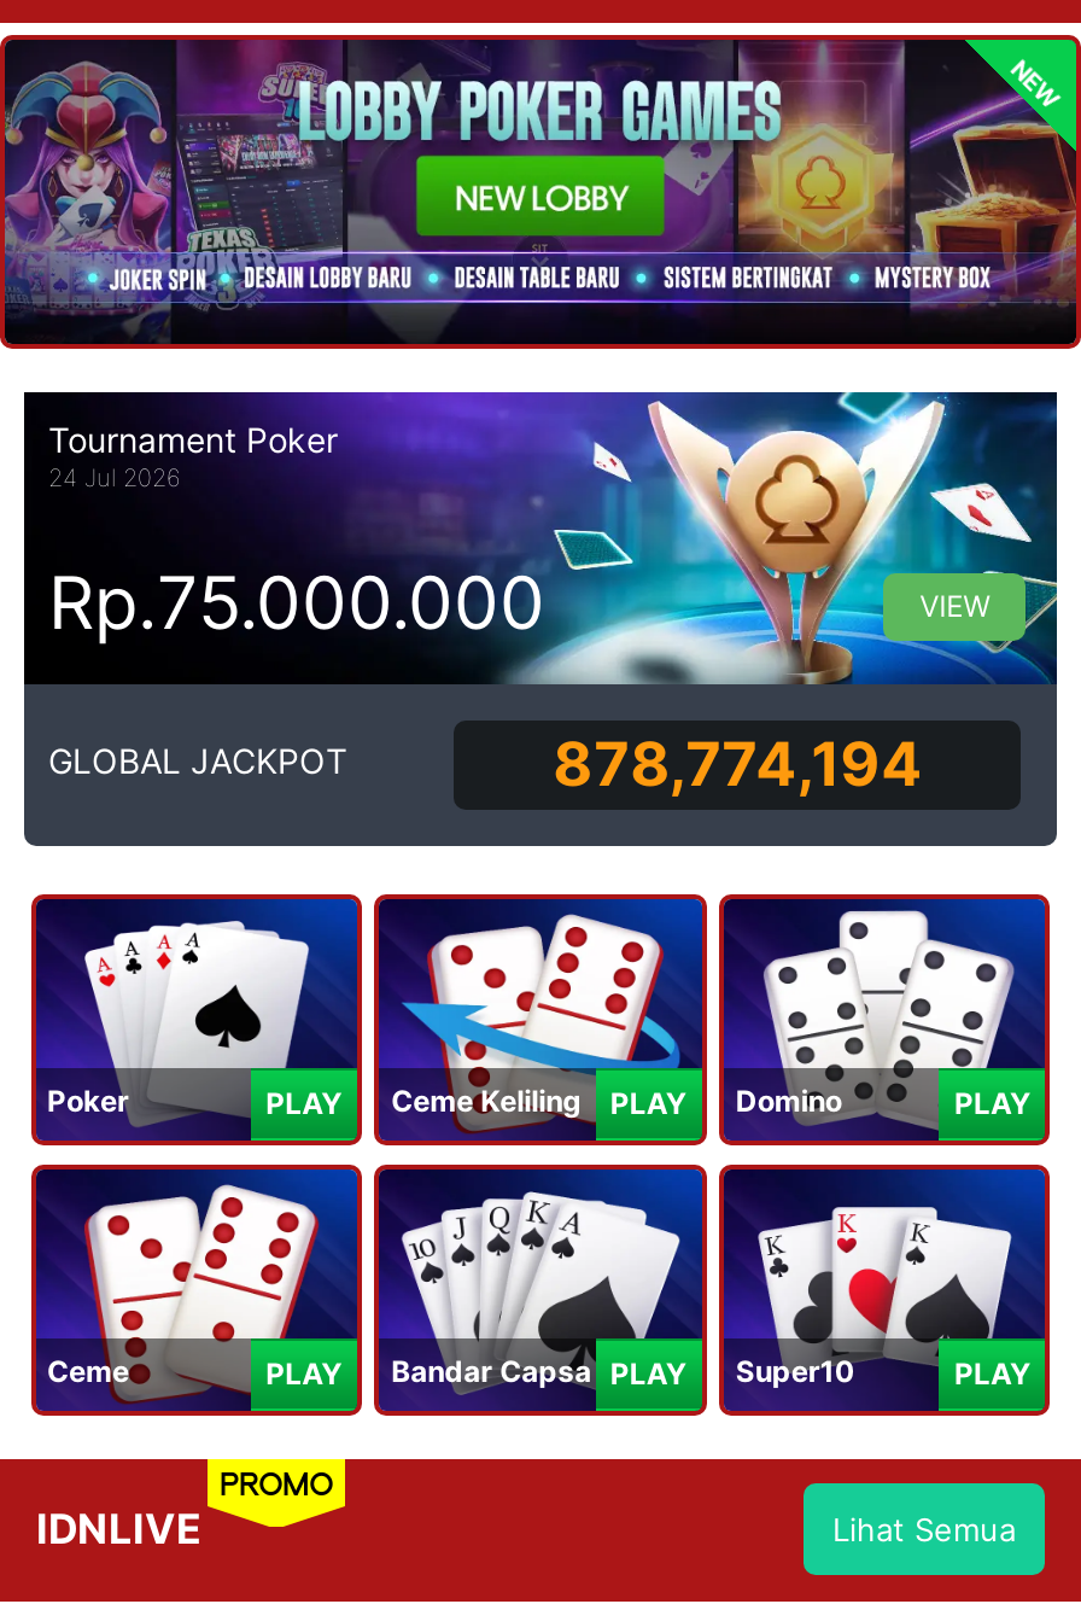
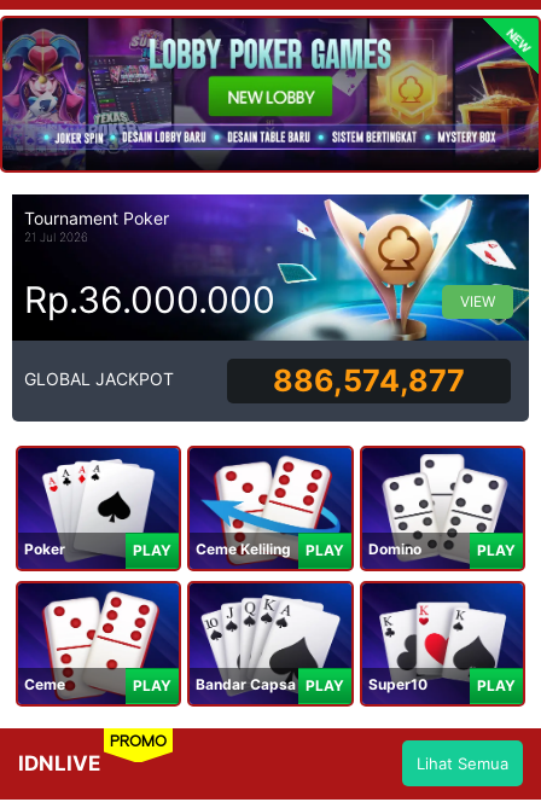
[48,462,181,491] 24 Jul 2026 -> [24,229,88,244] 21 Jul 2026
[48,560,545,647] Rp.75.000.000 -> [24,278,275,322] Rp.36.000.000
[553,728,922,800] 878,774,194 -> [273,362,465,399] 886,574,877

